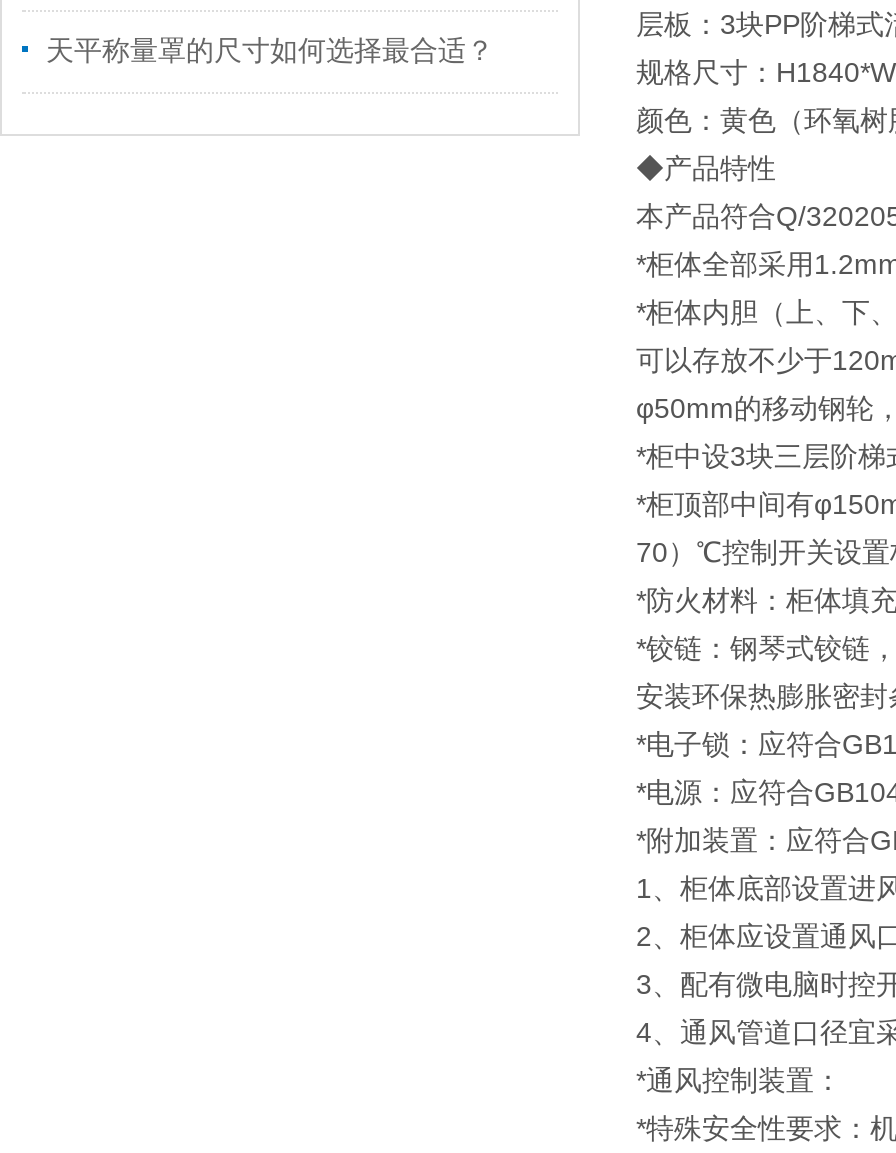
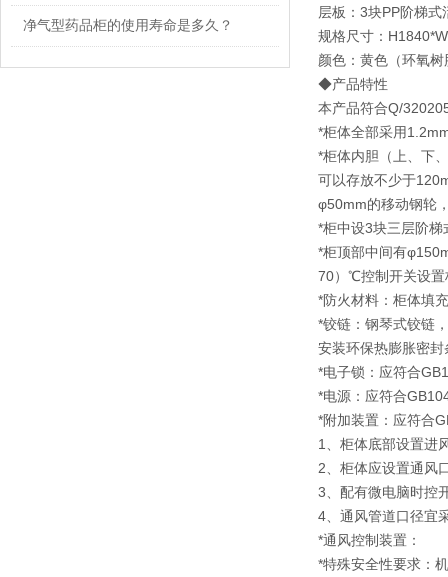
[46,36,494,66] 天平称量罩的尺寸如何选择最合适？ -> [23,18,233,33] 净气型药品柜的使用寿命是多久？

